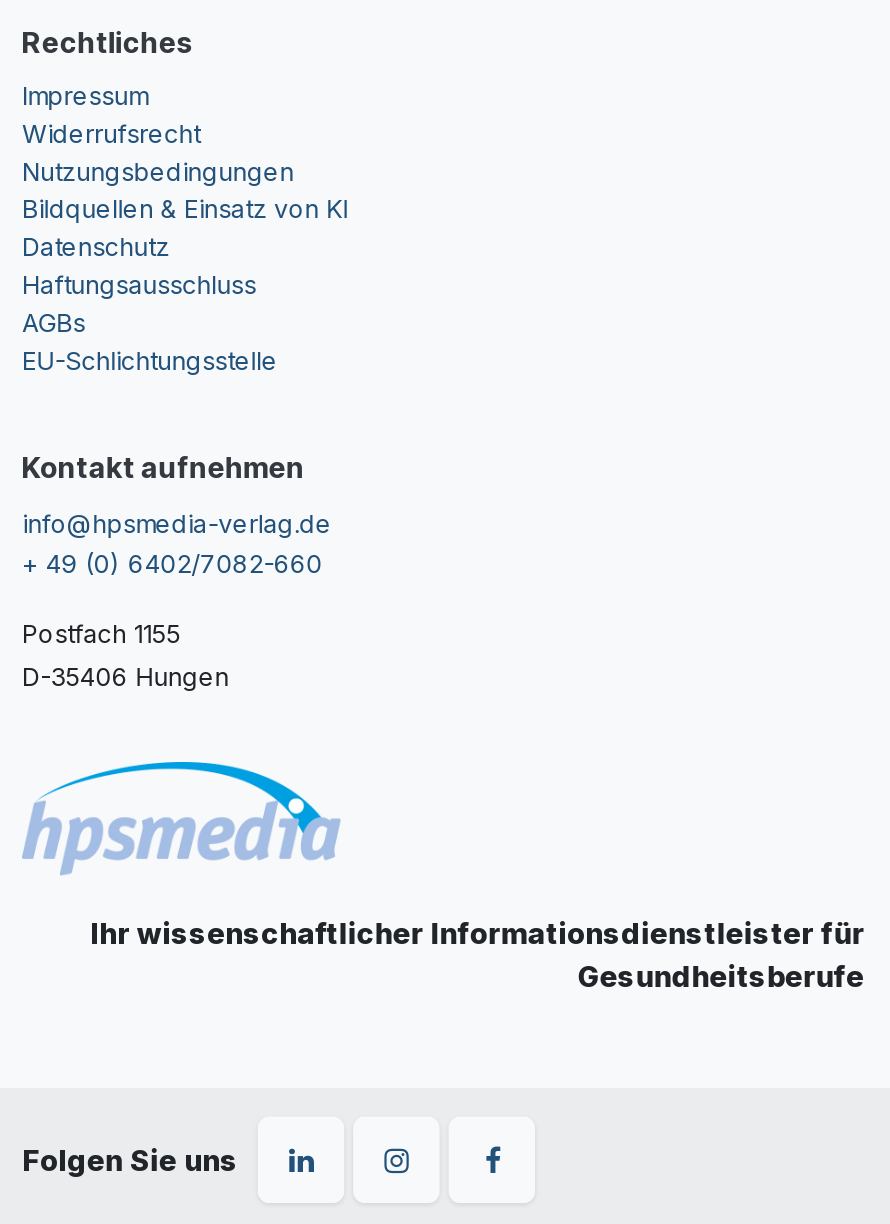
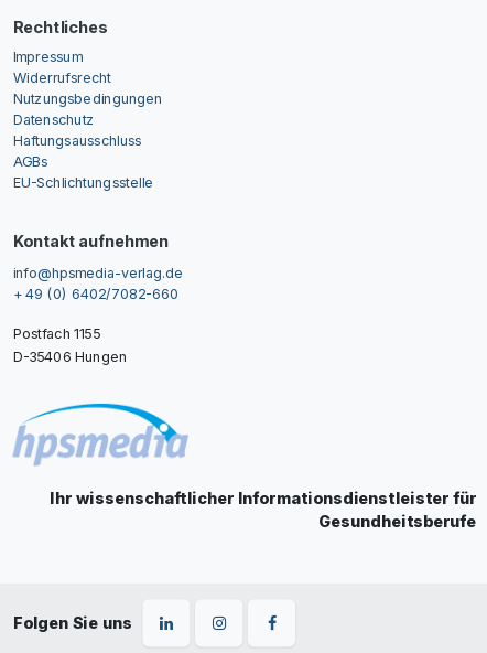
[22,193,348,223] Bildquellen & Einsatz von KI -> none

